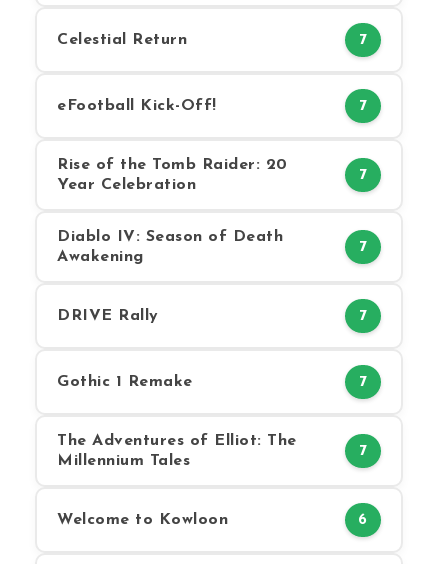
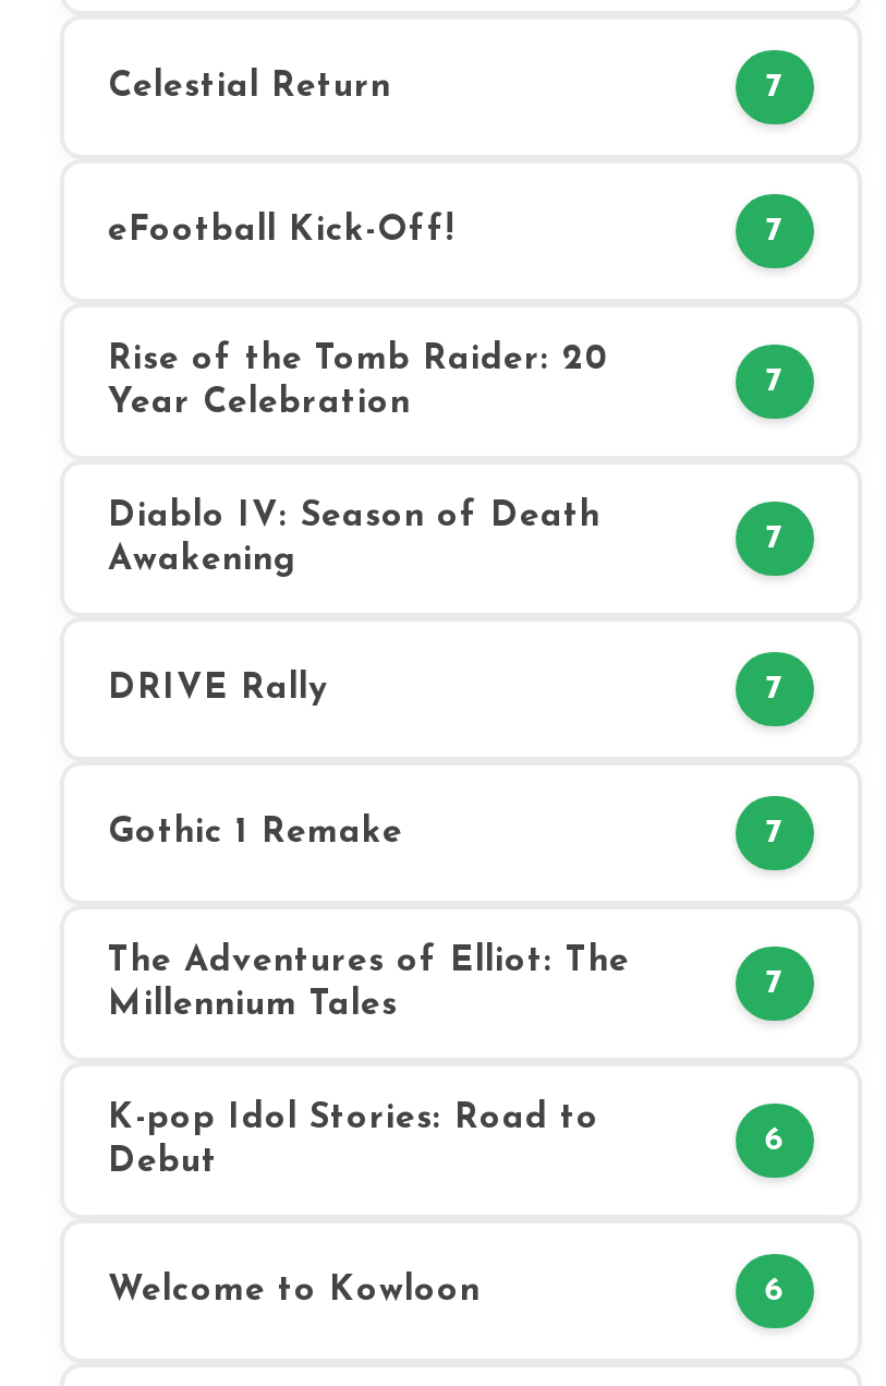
none -> [108,1102,599,1180] K-pop Idol Stories: Road to | Debut
none -> [764,1125,785,1157] 6

